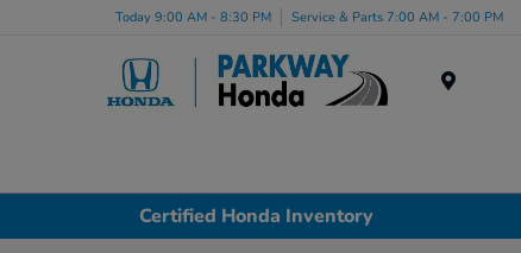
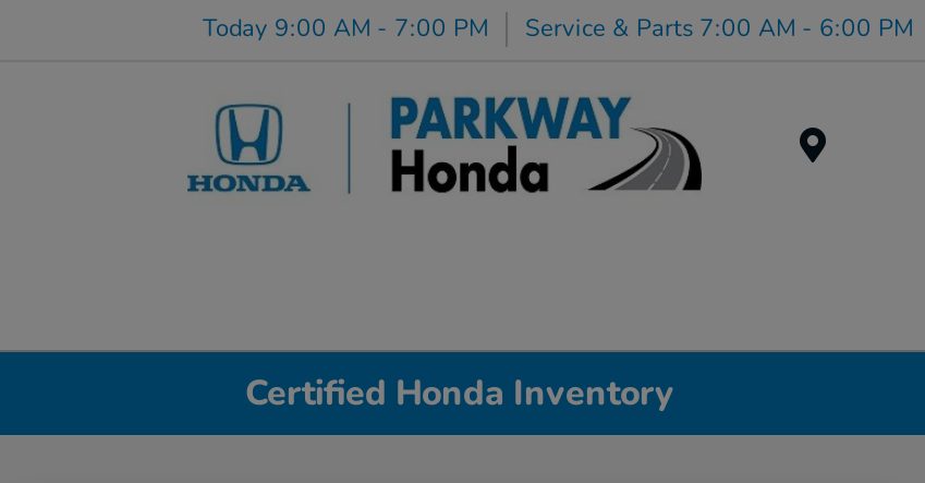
[115,8,271,26] Today 9:00 AM - 8:30 PM -> [203,11,488,44] Today 9:00 AM - 7:00 PM
[291,8,503,26] Service & Parts 7:00 AM - 7:00 PM -> [525,11,913,44] Service & Parts 7:00 AM - 6:00 PM

